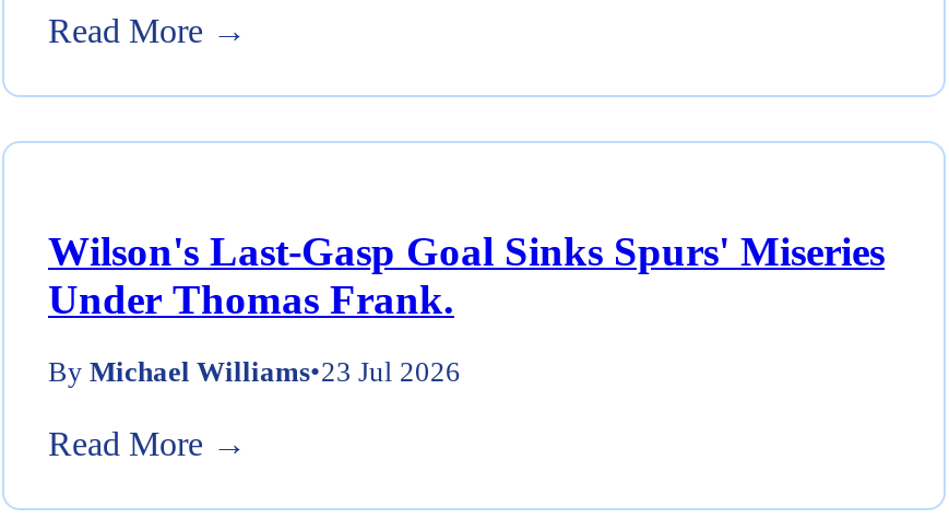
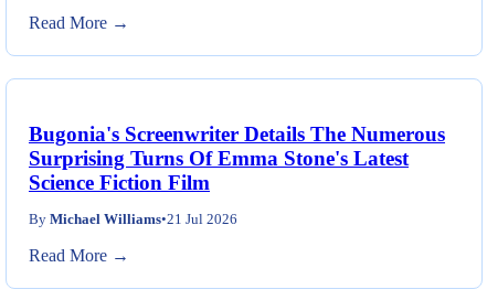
[48,229,885,323] Wilson's Last-Gasp Goal Sinks Spurs' Miseries | Under Thomas Frank. -> [29,123,445,194] Bugonia's Screenwriter Details The Numerous | Surprising Turns Of Emma Stone's Latest | Science Fiction Film
[48,358,461,388] By Michael Williams•23 Jul 2026 -> [29,212,237,227] By Michael Williams•21 Jul 2026

